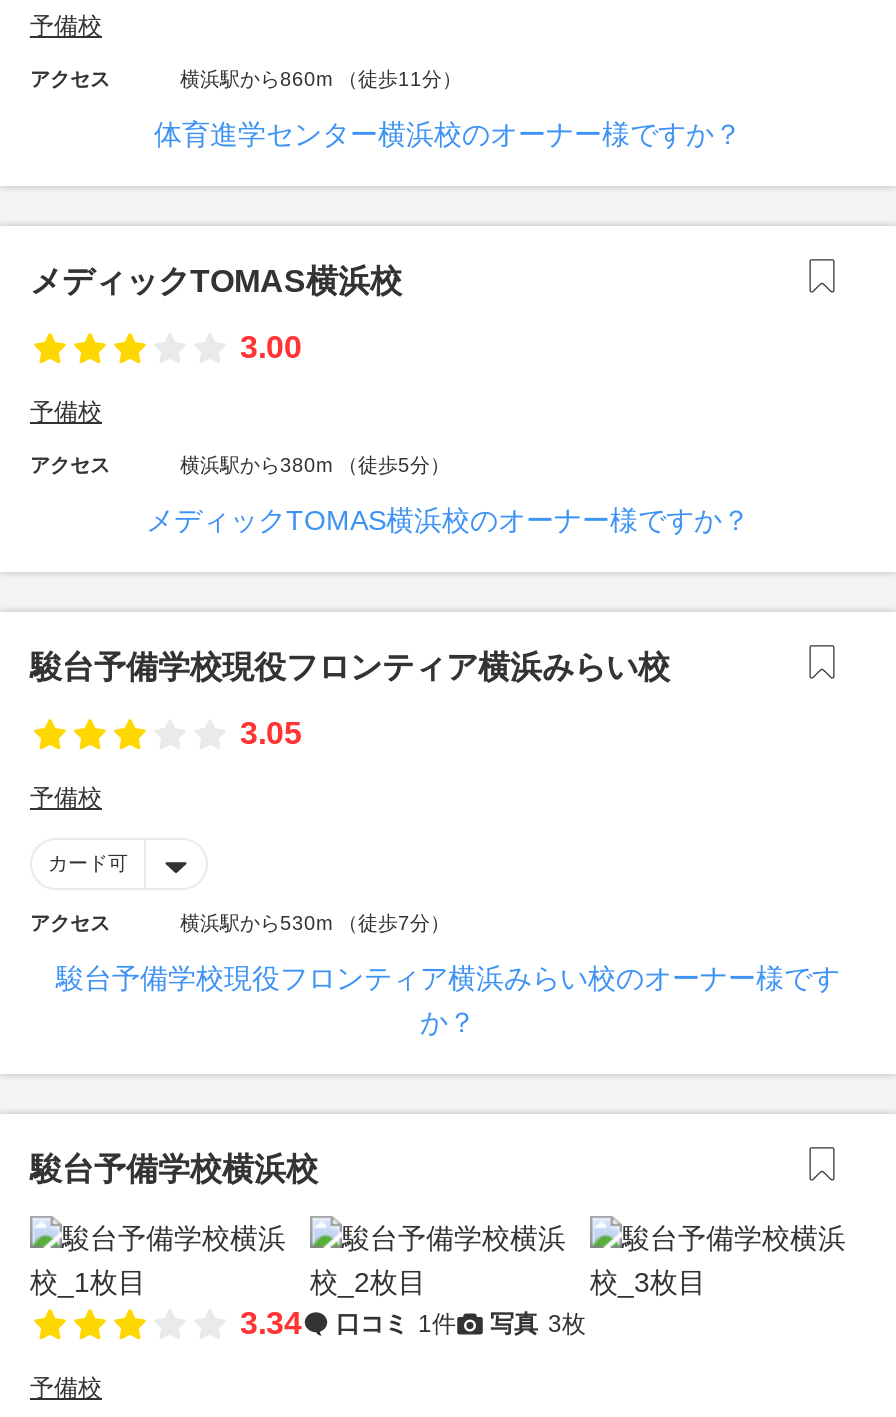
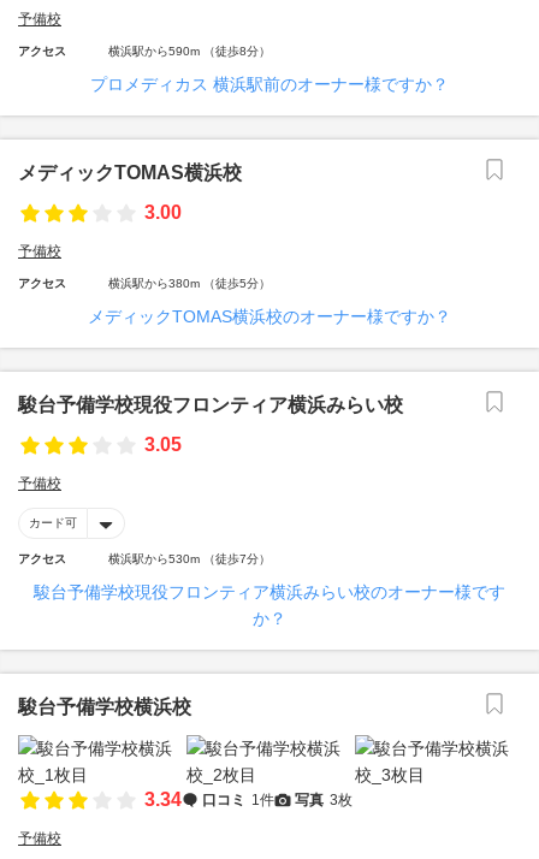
[180,68,462,90] 横浜駅から860m （徒歩11分） -> [108,45,271,58] 横浜駅から590m （徒歩8分）
[154,118,742,150] 体育進学センター横浜校のオーナー様ですか？ -> [90,75,449,94] プロメディカス 横浜駅前のオーナー様ですか？

